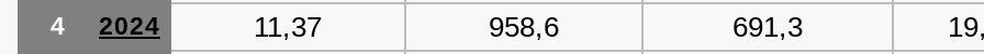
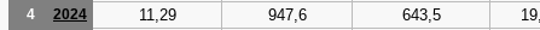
[254,10,322,43] 11,37 -> [138,6,176,24] 11,29
[489,10,559,43] 958,6 -> [268,6,306,24] 947,6
[733,10,803,43] 691,3 -> [402,6,440,24] 643,5

